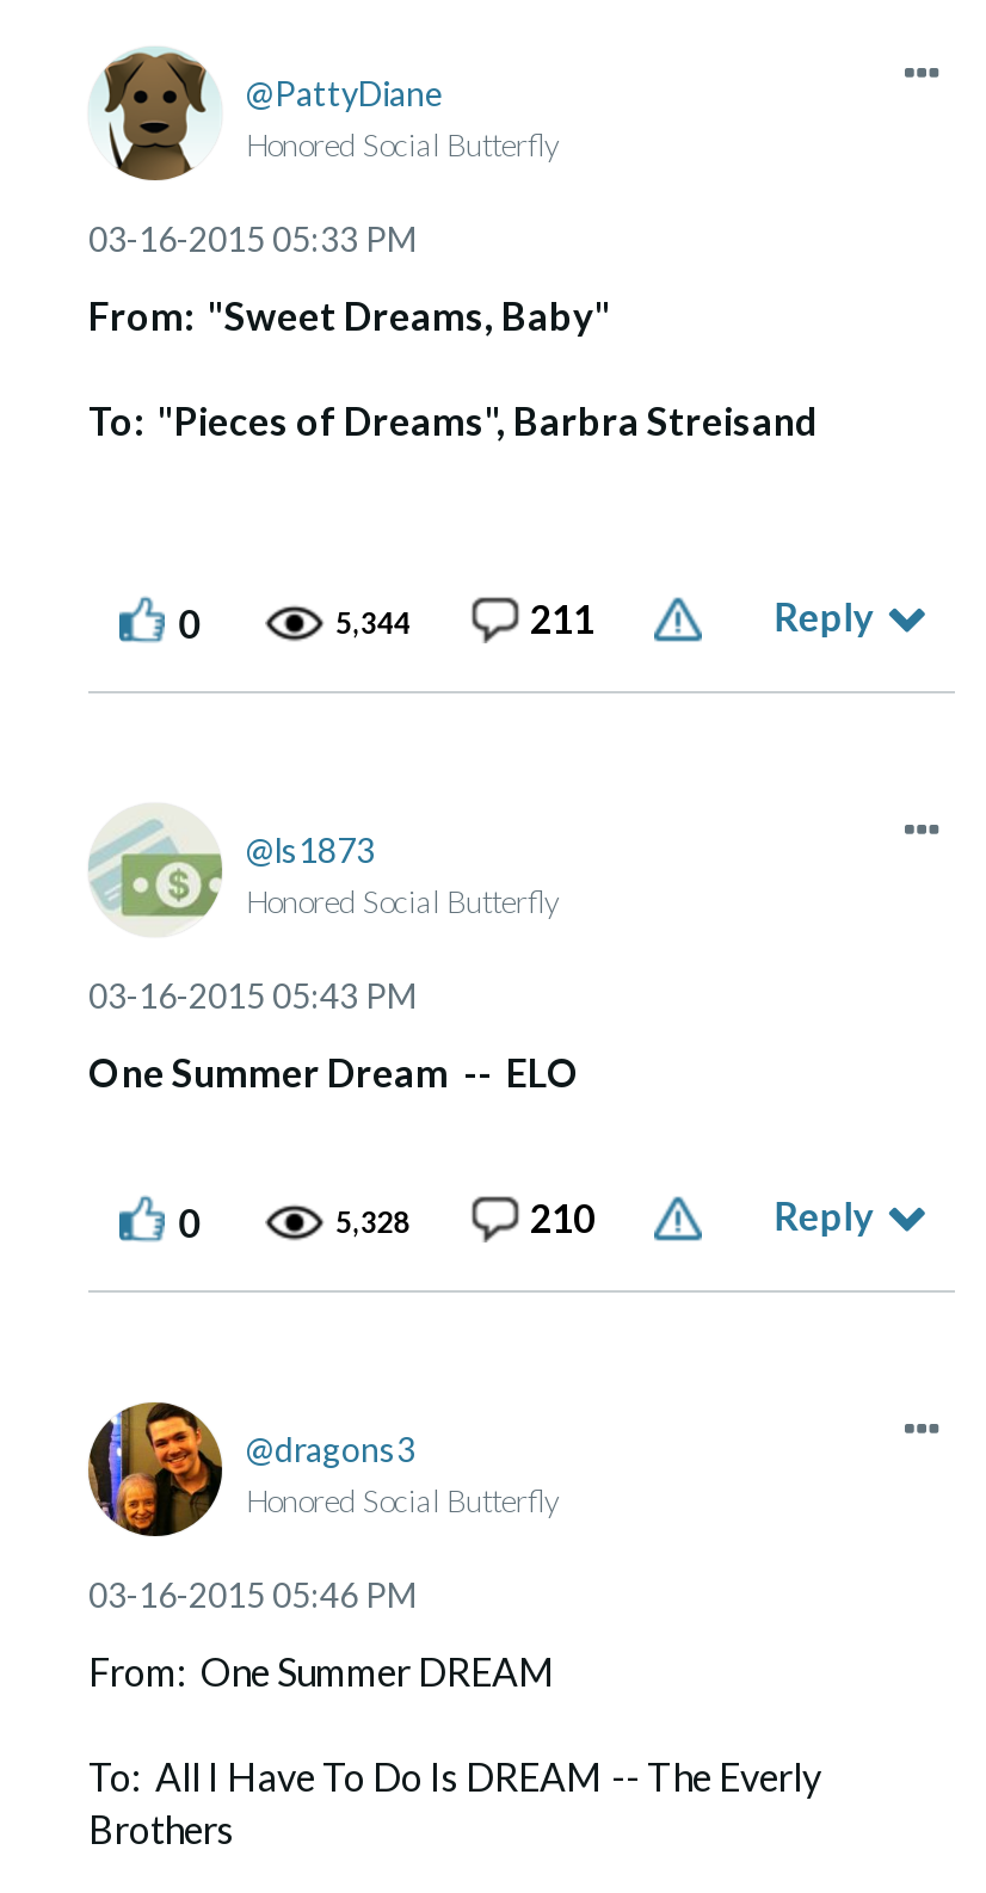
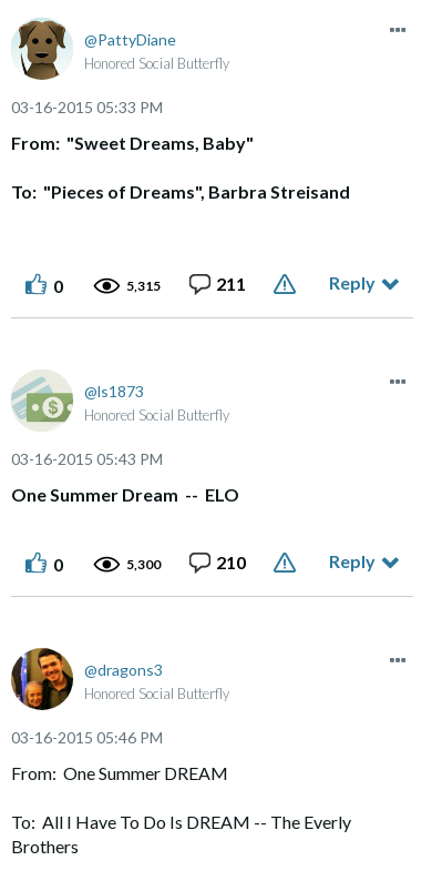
[336,604,410,640] 5,344 -> [126,277,160,294] 5,315
[336,1204,410,1239] 5,328 -> [126,556,160,572] 5,300

